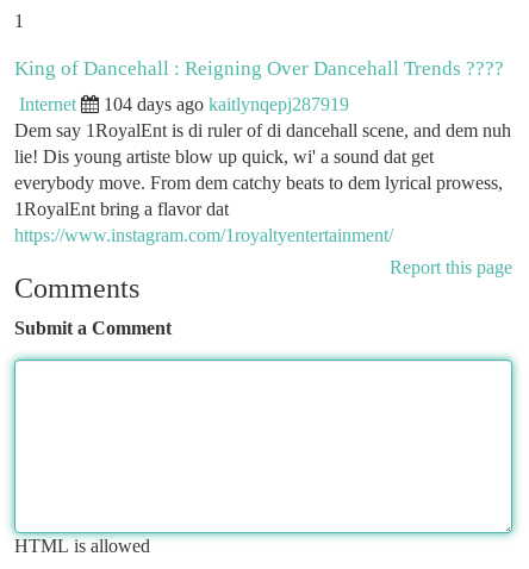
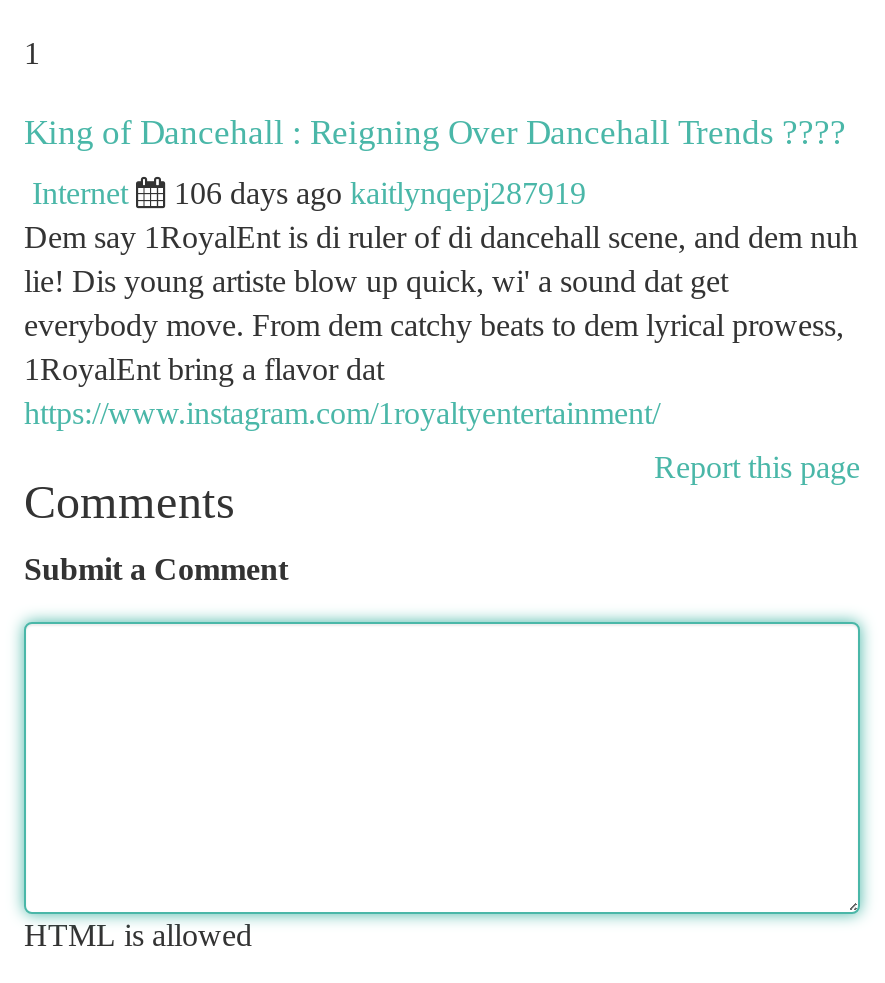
[104,94,349,114] 104 days ago kaitlynqepj287919 -> [174,176,586,210] 106 days ago kaitlynqepj287919

